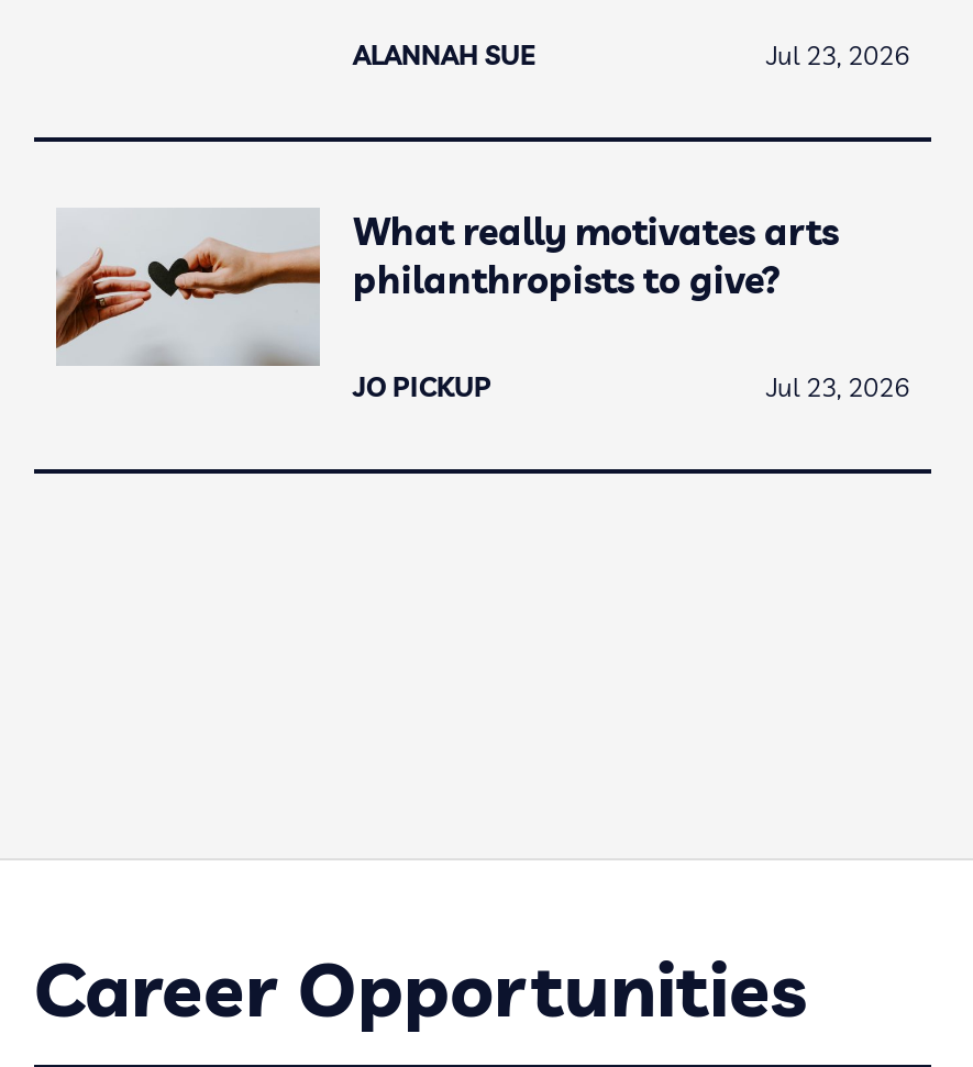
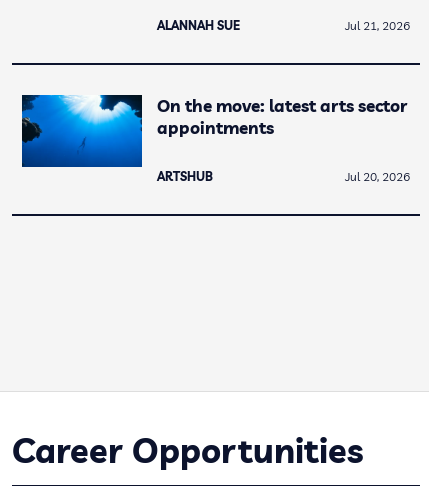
[766,39,909,72] Jul 23, 2026 -> [345,18,410,33] Jul 21, 2026
[54,208,839,368] [image] | What really motivates arts | philanthropists to give? -> [21,94,407,168] [image] | On the move: latest arts sector | appointments
[353,371,909,404] JO PICKUP | Jul 23, 2026 -> [157,169,410,184] ARTSHUB | Jul 20, 2026

